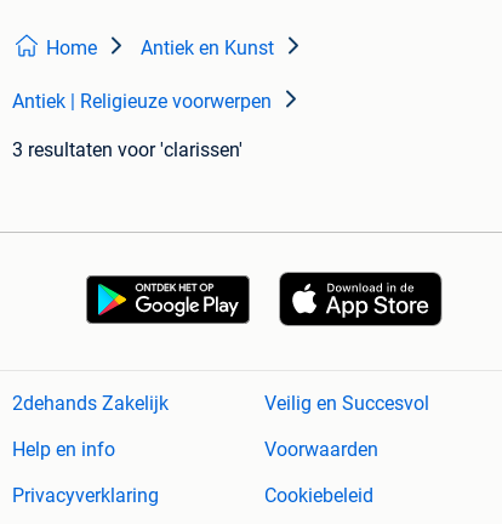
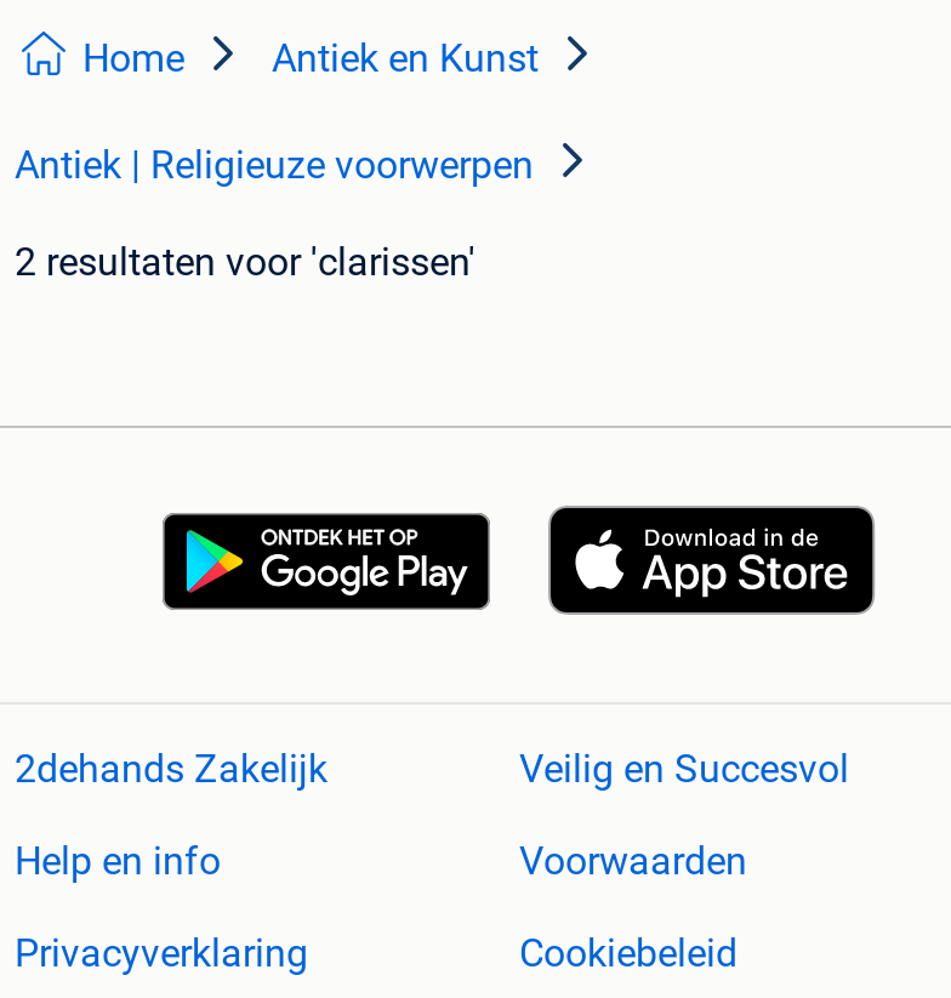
[12,139,243,162] 3 resultaten voor 'clarissen' -> [15,238,475,284] 2 resultaten voor 'clarissen'

